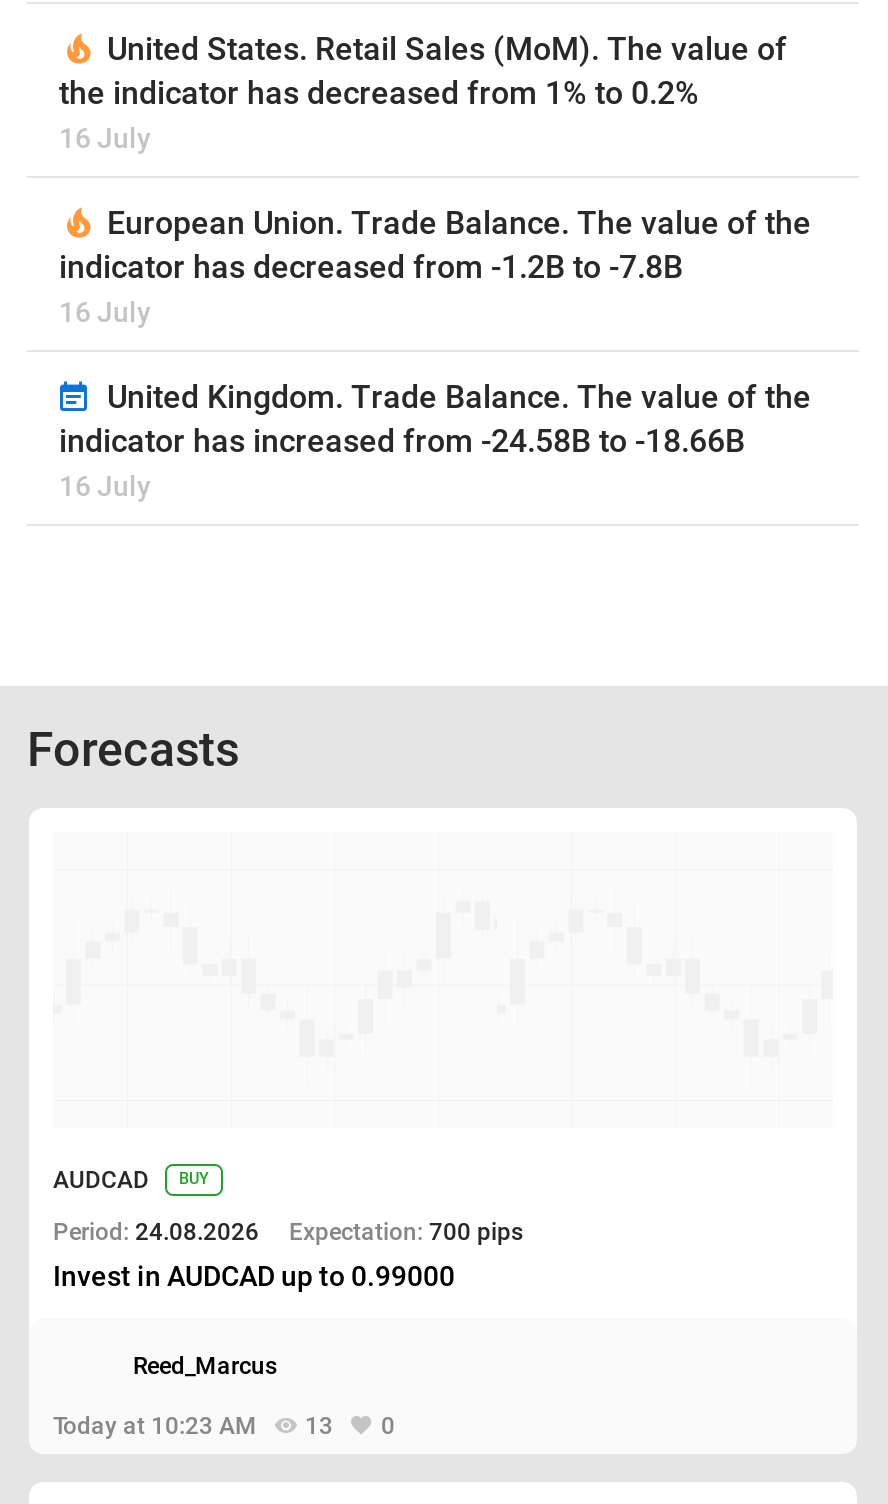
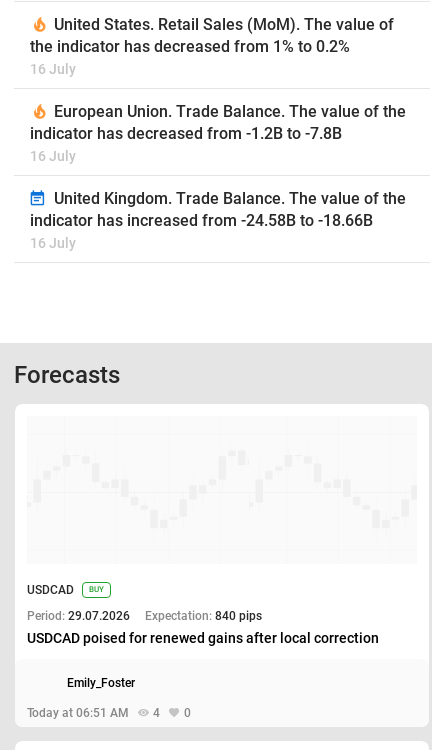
[53,1165,149,1193] AUDCAD -> [27,583,74,597] USDCAD
[53,1217,523,1291] Period: 24.08.2026 | Expectation: 700 pips | Invest in AUDCAD up to 0.99000 -> [27,609,379,646] Period: 29.07.2026 | Expectation: 840 pips | USDCAD poised for renewed gains after local correction
[133,1351,277,1379] Reed_Marcus -> [67,676,135,690] Emily_Foster
[53,1411,333,1439] Today at 10:23 AM | 13 -> [27,706,160,720] Today at 06:51 AM | 4

